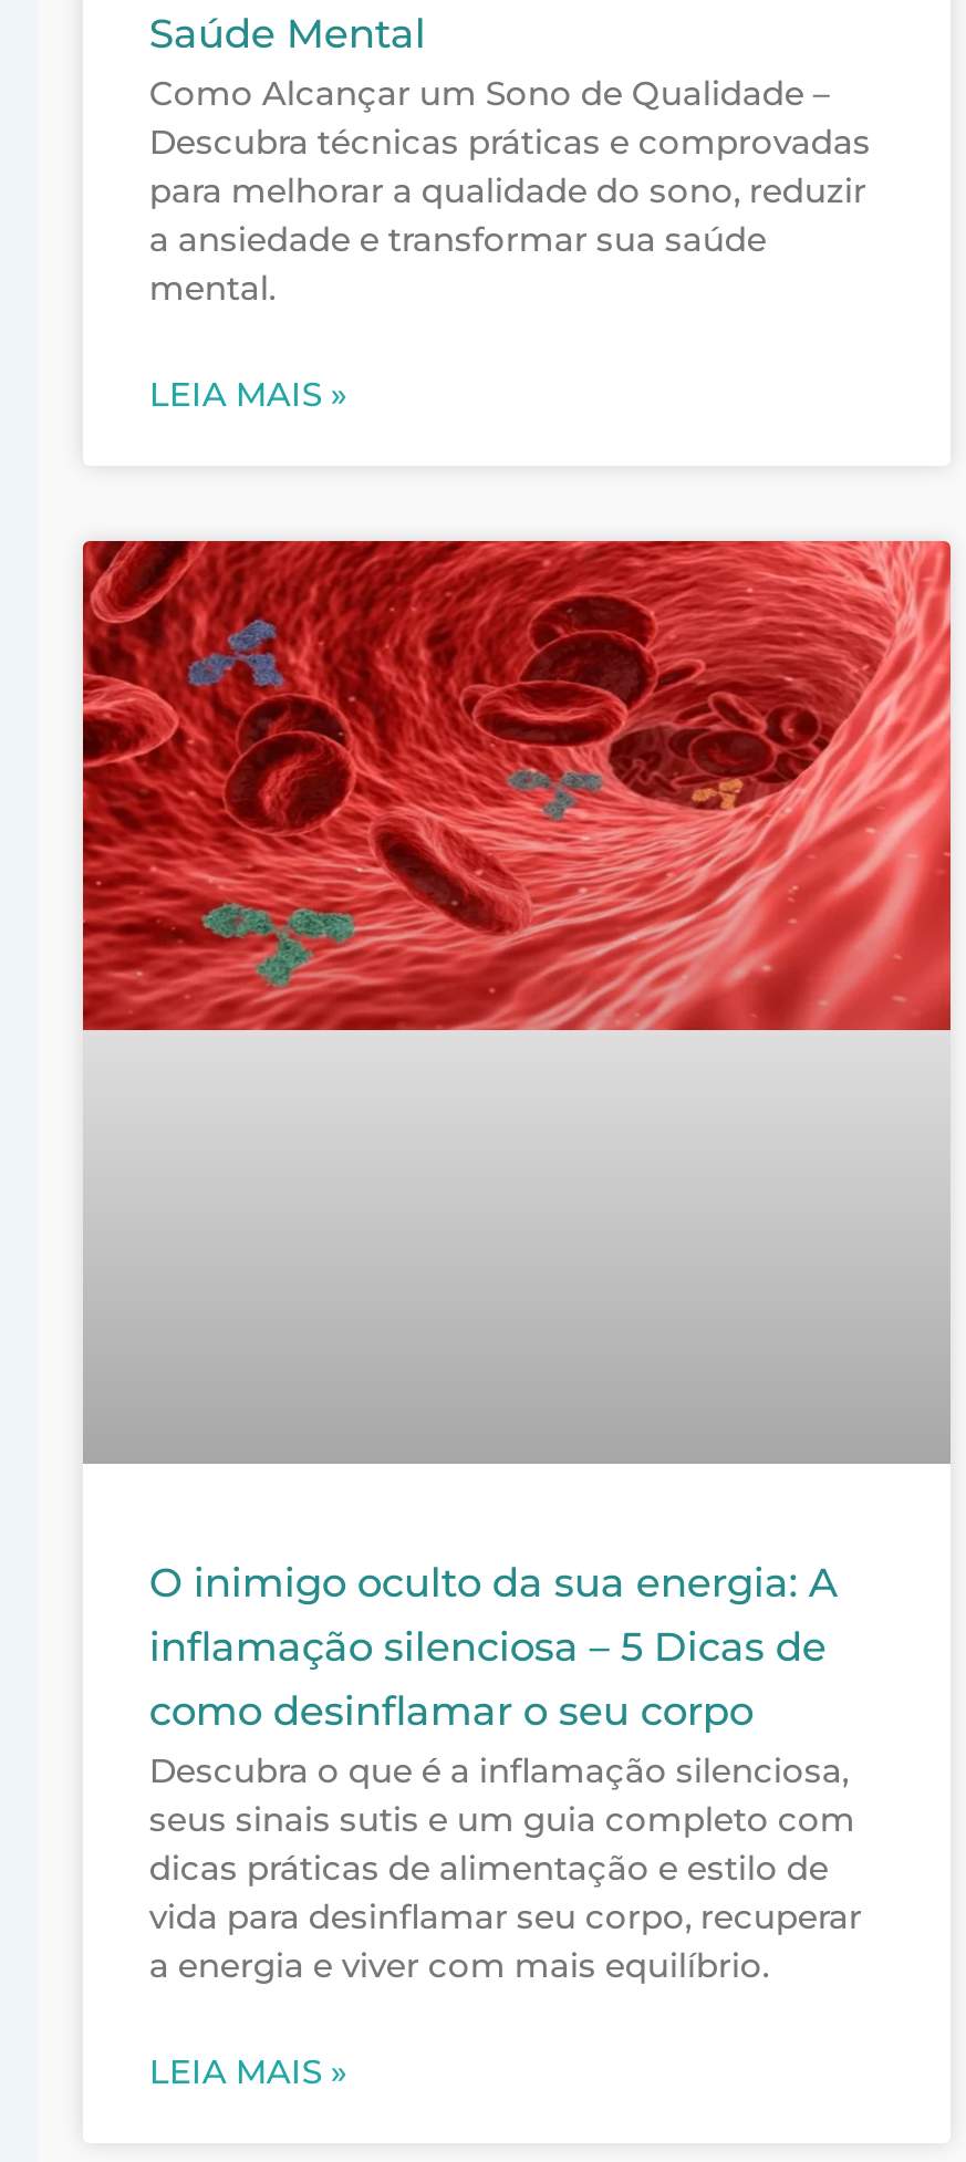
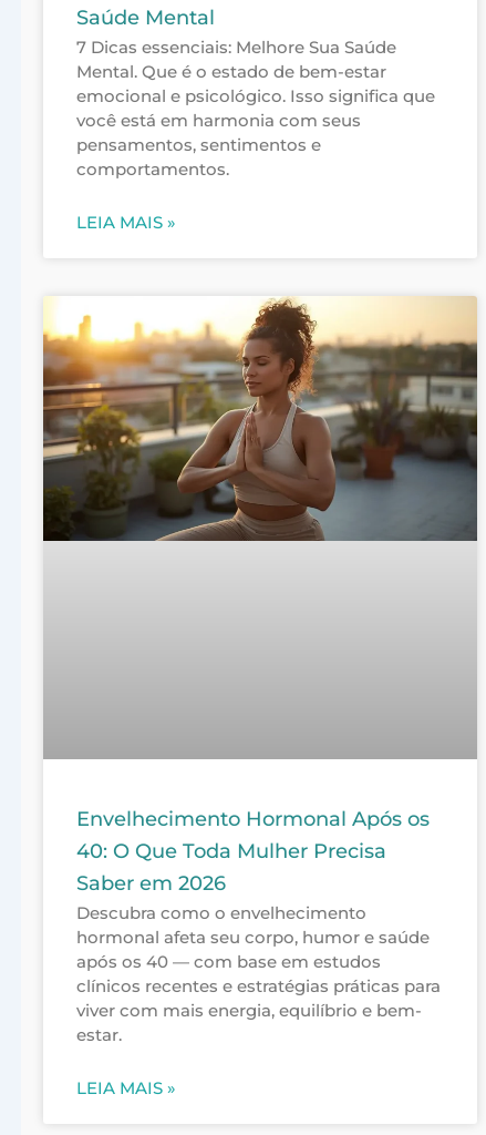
[149,71,871,308] Como Alcançar um Sono de Qualidade – | Descubra técnicas práticas e comprovadas | para melhorar a qualidade do sono, reduzir | a ansiedade e transformar sua saúde | mental. -> [76,37,435,180] 7 Dicas essenciais: Melhore Sua Saúde | Mental. Que é o estado de bem-estar | emocional e psicológico. Isso significa que | você está em harmonia com seus | pensamentos, sentimentos e | comportamentos.
[81,538,953,1031] [image] -> [42,296,478,542] [image]
[149,1559,862,1986] O inimigo oculto da sua energia: A | inflamação silenciosa – 5 Dicas de | como desinflamar o seu corpo | Descubra o que é a inflamação silenciosa, | seus sinais sutis e um guia completo com | dicas práticas de alimentação e estilo de | vida para desinflamar seu corpo, recuperar | a energia e viver com mais equilíbrio. -> [76,806,440,1045] Envelhecimento Hormonal Após os | 40: O Que Toda Mulher Precisa | Saber em 2026 | Descubra como o envelhecimento | hormonal afeta seu corpo, humor e saúde | após os 40 — com base em estudos | clínicos recentes e estratégias práticas para | viver com mais energia, equilíbrio e bem- | estar.

